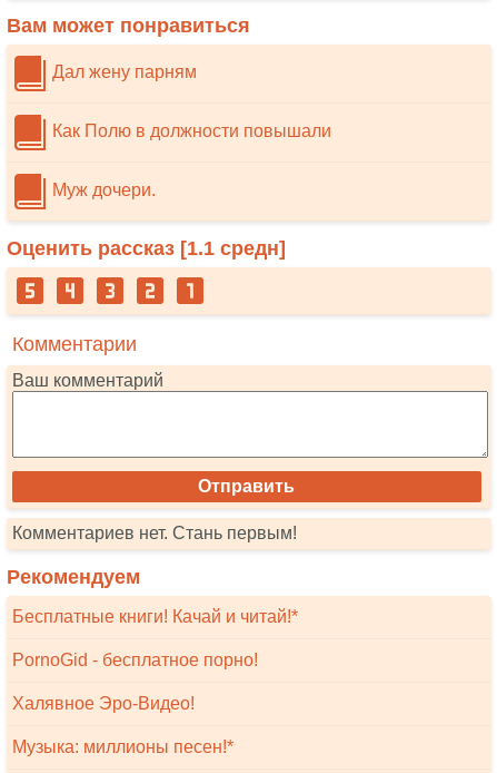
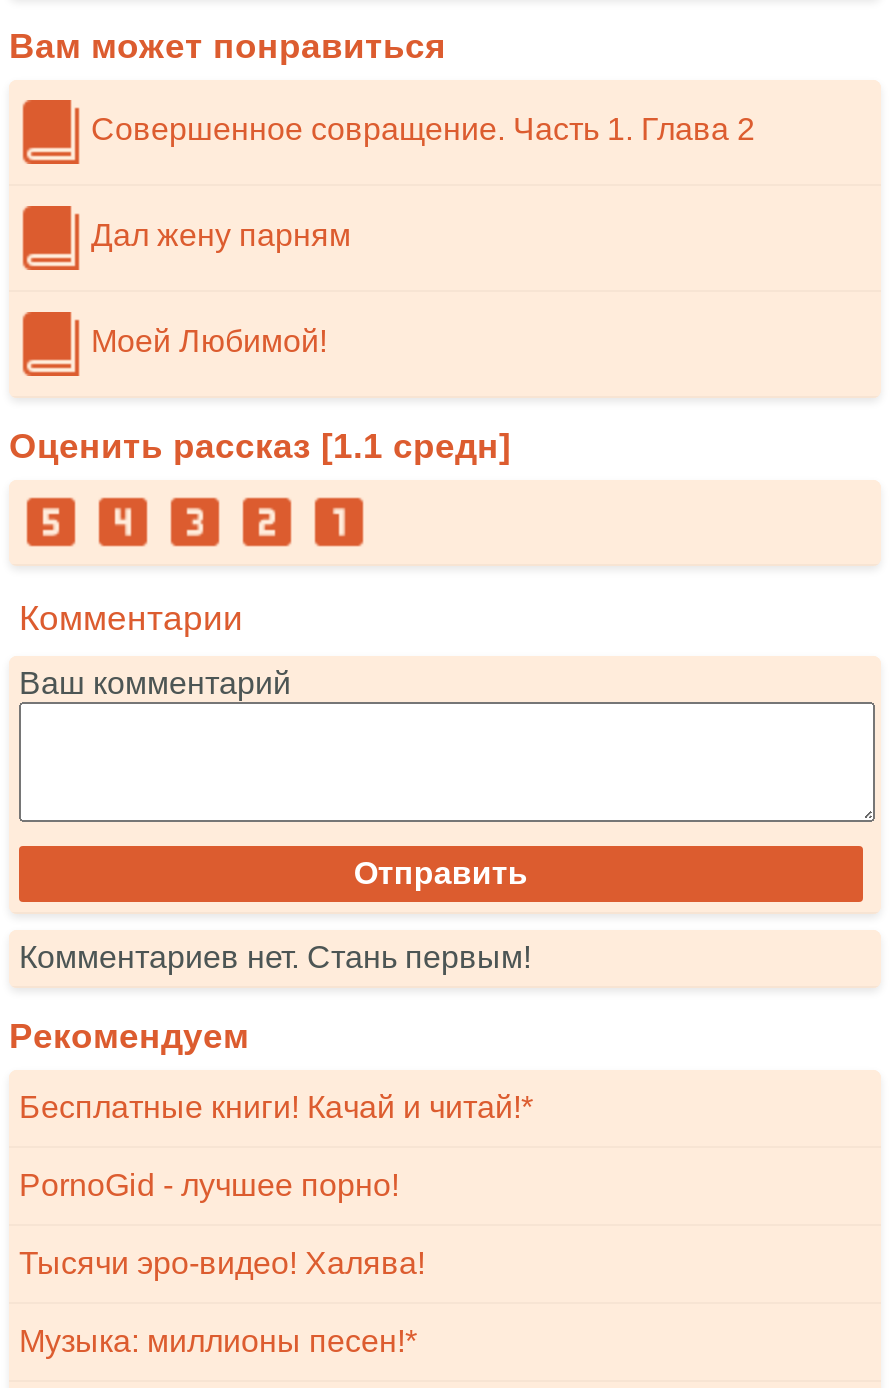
none -> [83,112,755,146] Совершенное совращение. Часть 1. Глава 2
moved [48,63,197,82] -> [83,218,351,252]: Дал жену парням
[48,122,331,200] Как Полю в должности повышали | Муж дочери. -> [83,324,327,358] Моей Любимой!
[12,650,258,669] PornoGid - бесплатное порно! -> [19,1168,399,1202] PornoGid - лучшее порно!
[12,694,195,713] Халявное Эро-Видео! -> [19,1246,425,1280] Тысячи эро-видео! Халява!

